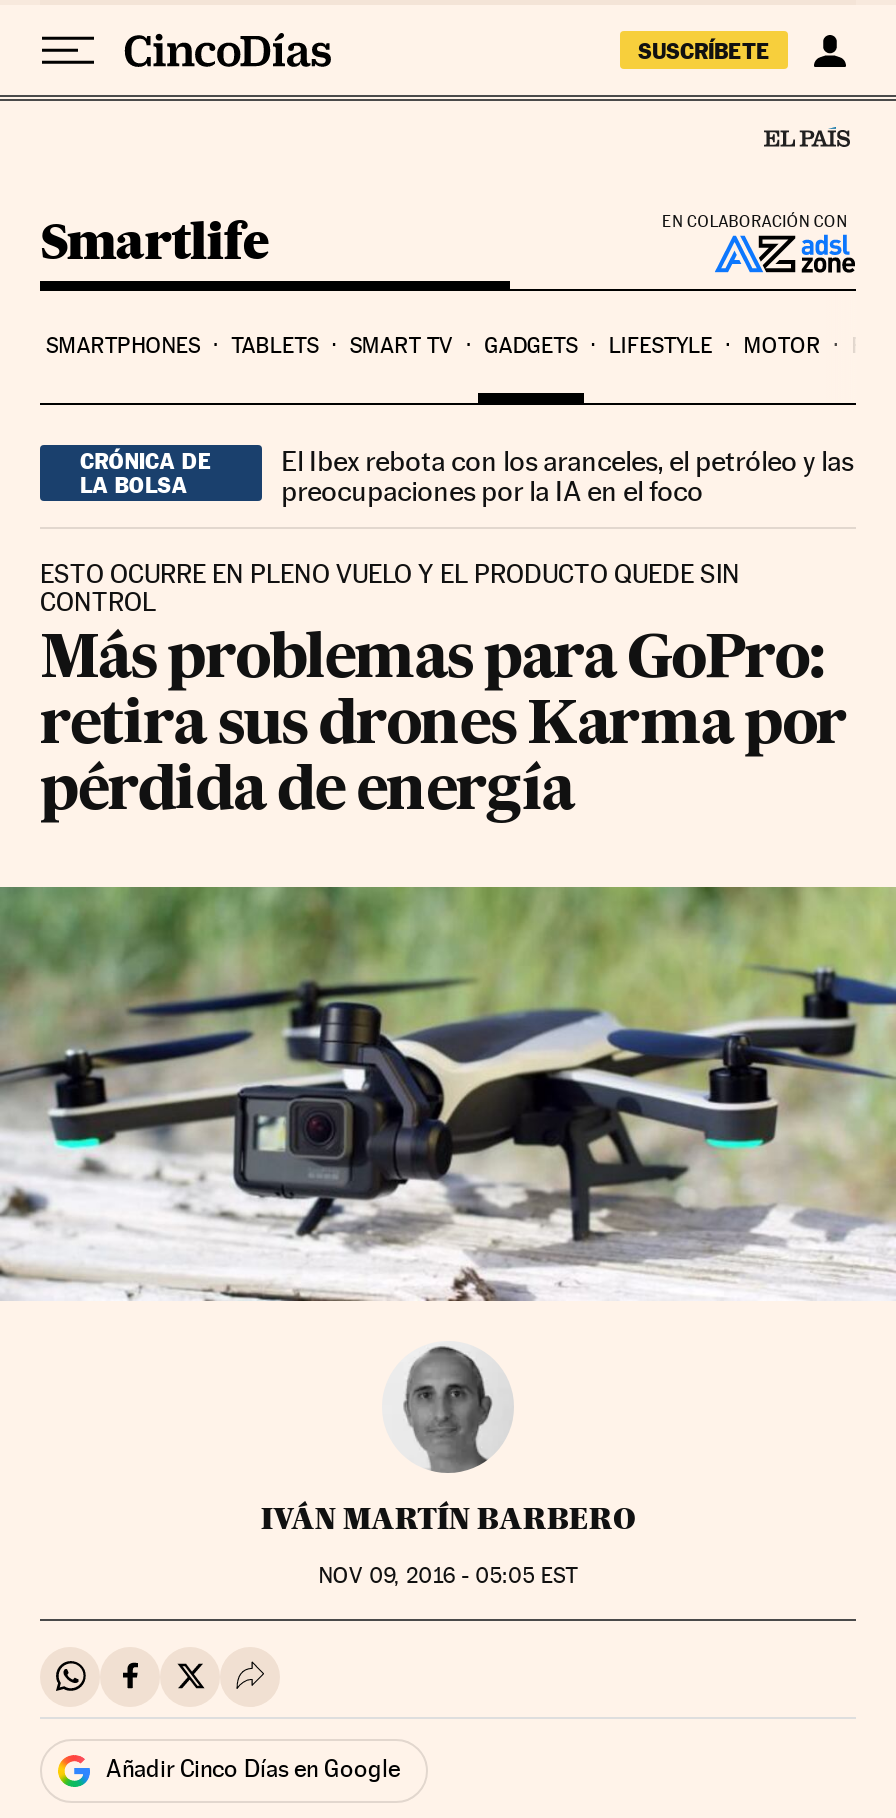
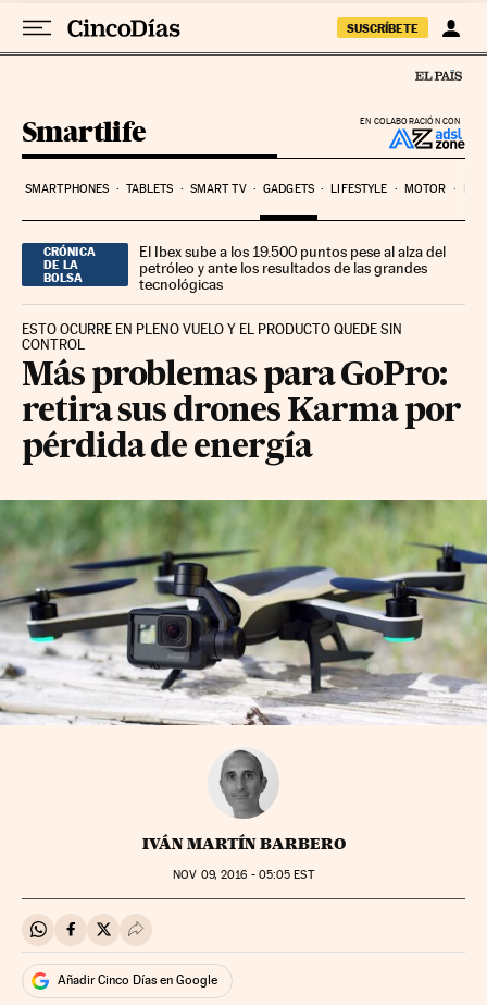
[281,444,853,506] El Ibex rebota con los aranceles, el petróleo y las | preocupaciones por la IA en el foco -> [140,242,446,292] El Ibex sube a los 19.500 puntos pese al alza del | petróleo y ante los resultados de las grandes | tecnológicas

